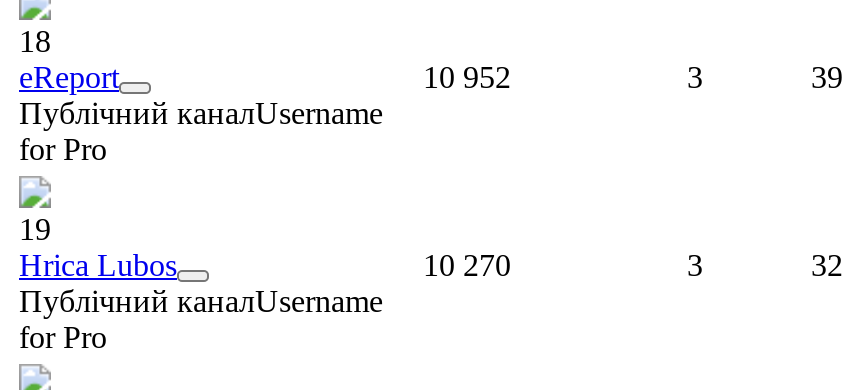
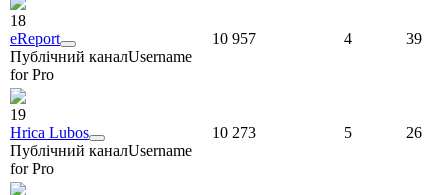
[423,60,511,94] 10 952 -> [212,30,256,47] 10 957
[687,60,703,94] 3 -> [344,30,352,47] 4
[423,248,511,282] 10 270 -> [212,124,256,141] 10 273
[687,248,703,282] 3 -> [344,124,352,141] 5
[811,248,843,282] 32 -> [406,124,422,141] 26

